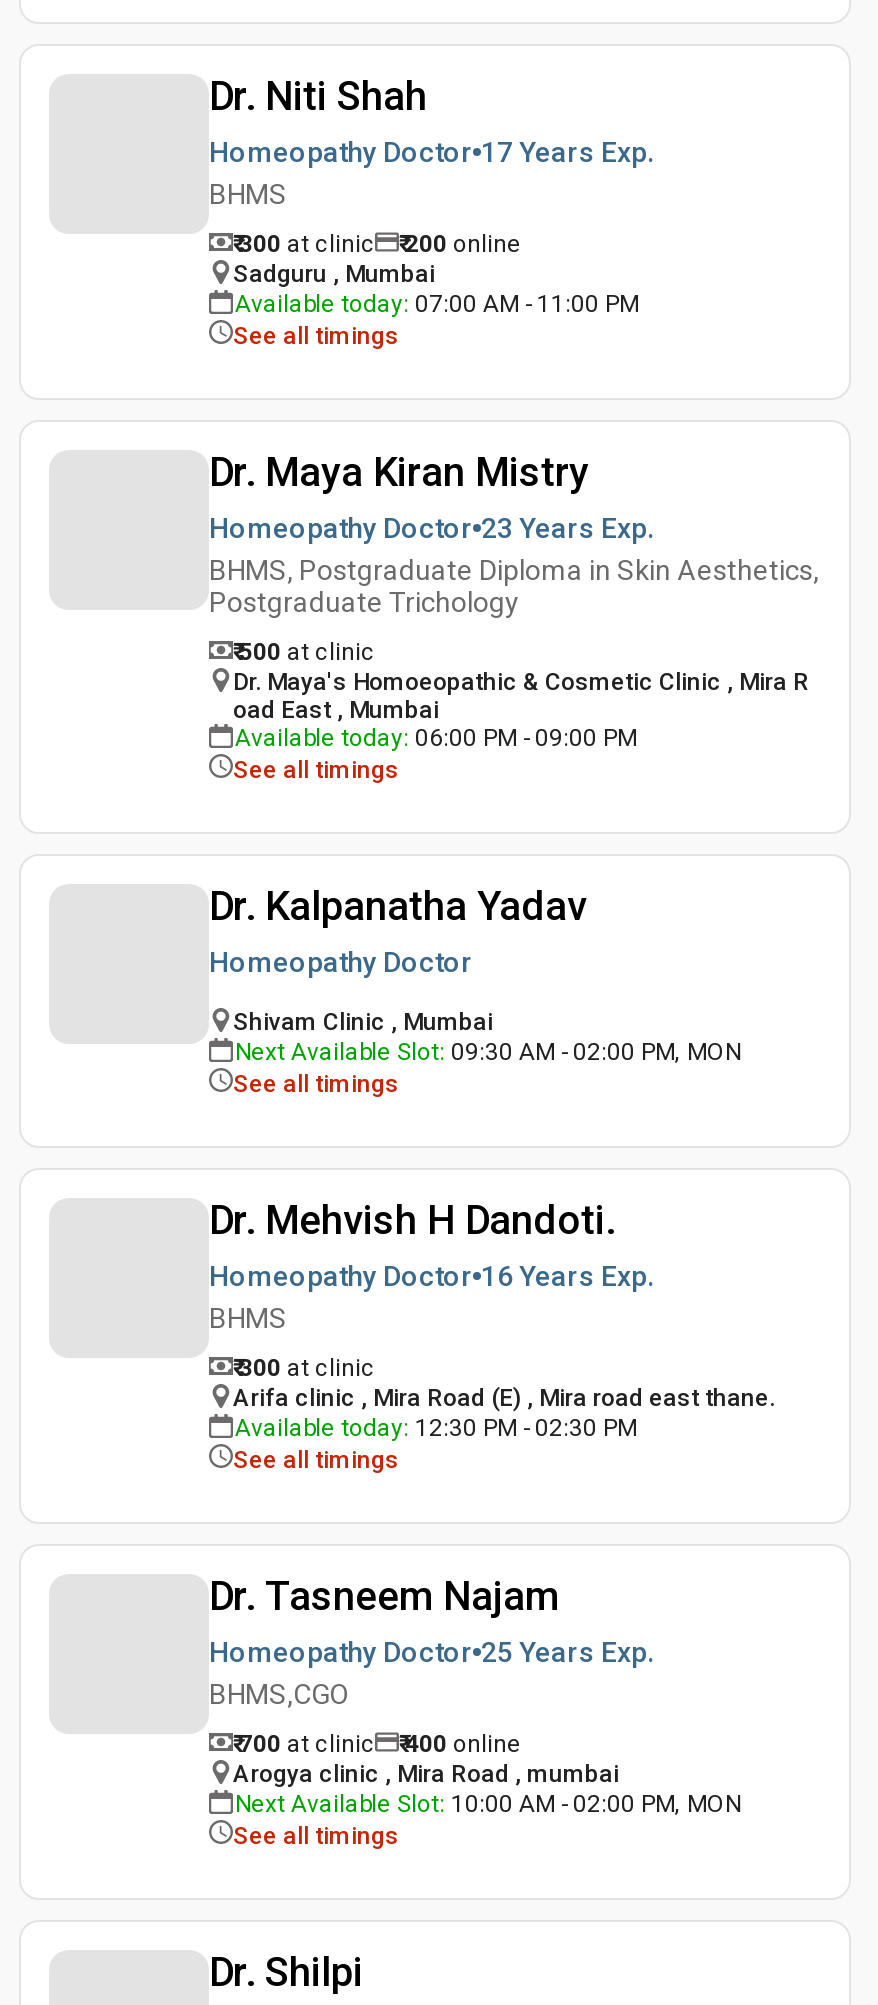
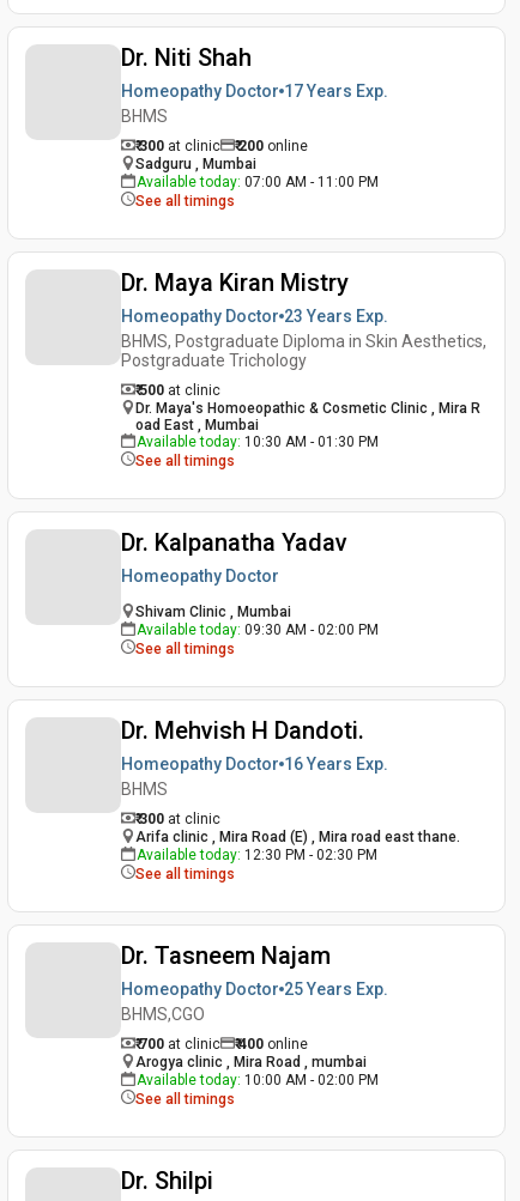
[235,724,637,752] Available today: 06:00 PM - 09:00 PM -> [137,433,379,450] Available today: 10:30 AM - 01:30 PM
[235,1038,741,1066] Next Available Slot: 09:30 AM - 02:00 PM, MON -> [137,621,379,638] Available today: 09:30 AM - 02:00 PM
[235,1790,741,1818] Next Available Slot: 10:00 AM - 02:00 PM, MON -> [137,1072,379,1088] Available today: 10:00 AM - 02:00 PM

